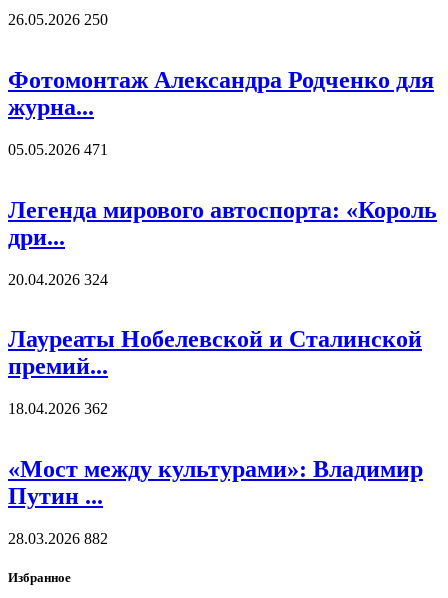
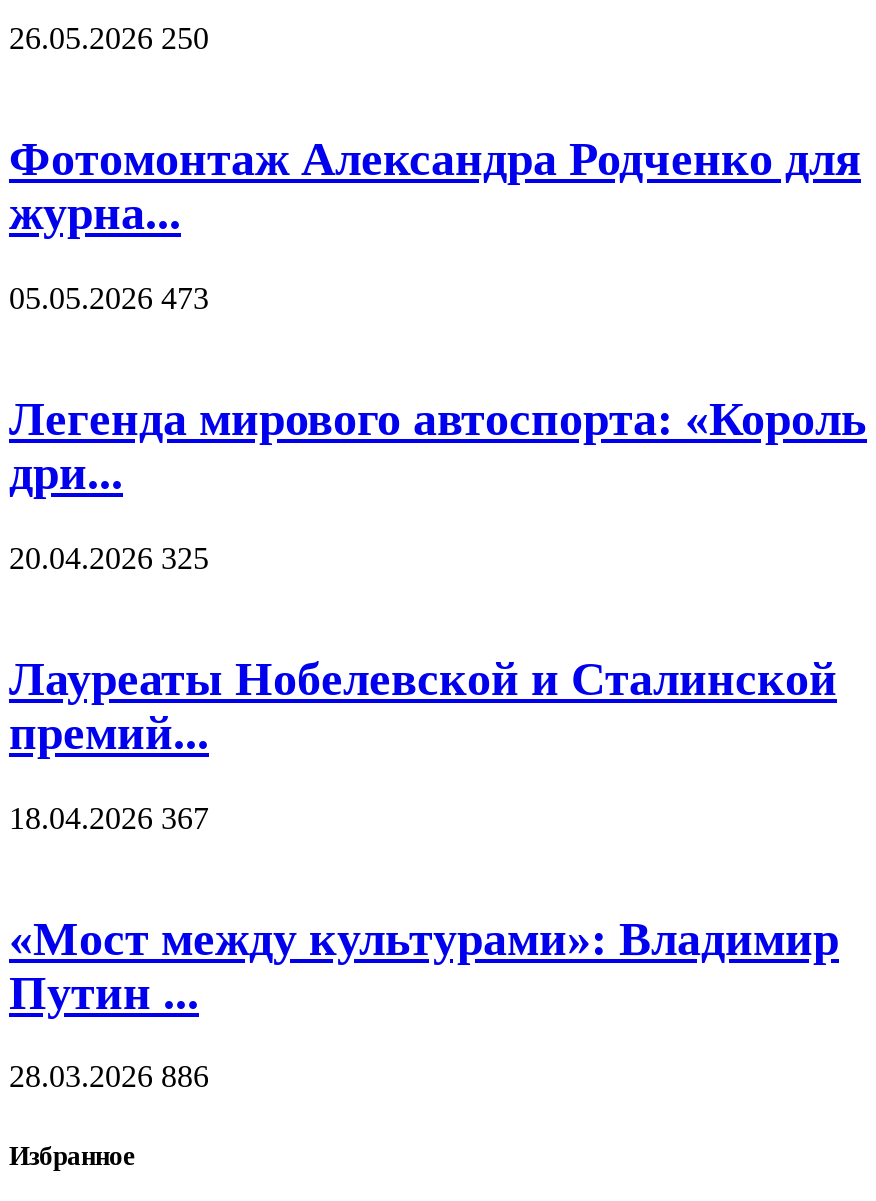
[8,141,108,158] 05.05.2026 471 -> [9,281,209,315] 05.05.2026 473
[8,270,108,287] 20.04.2026 324 -> [9,541,209,575] 20.04.2026 325
[8,400,108,417] 18.04.2026 362 -> [9,801,209,835] 18.04.2026 367
[8,530,108,547] 28.03.2026 882 -> [9,1060,209,1094] 28.03.2026 886

